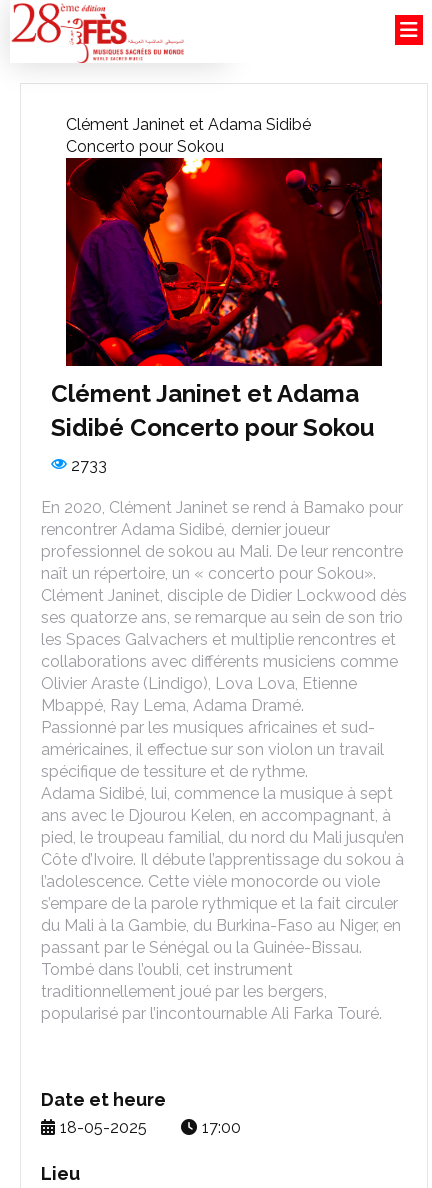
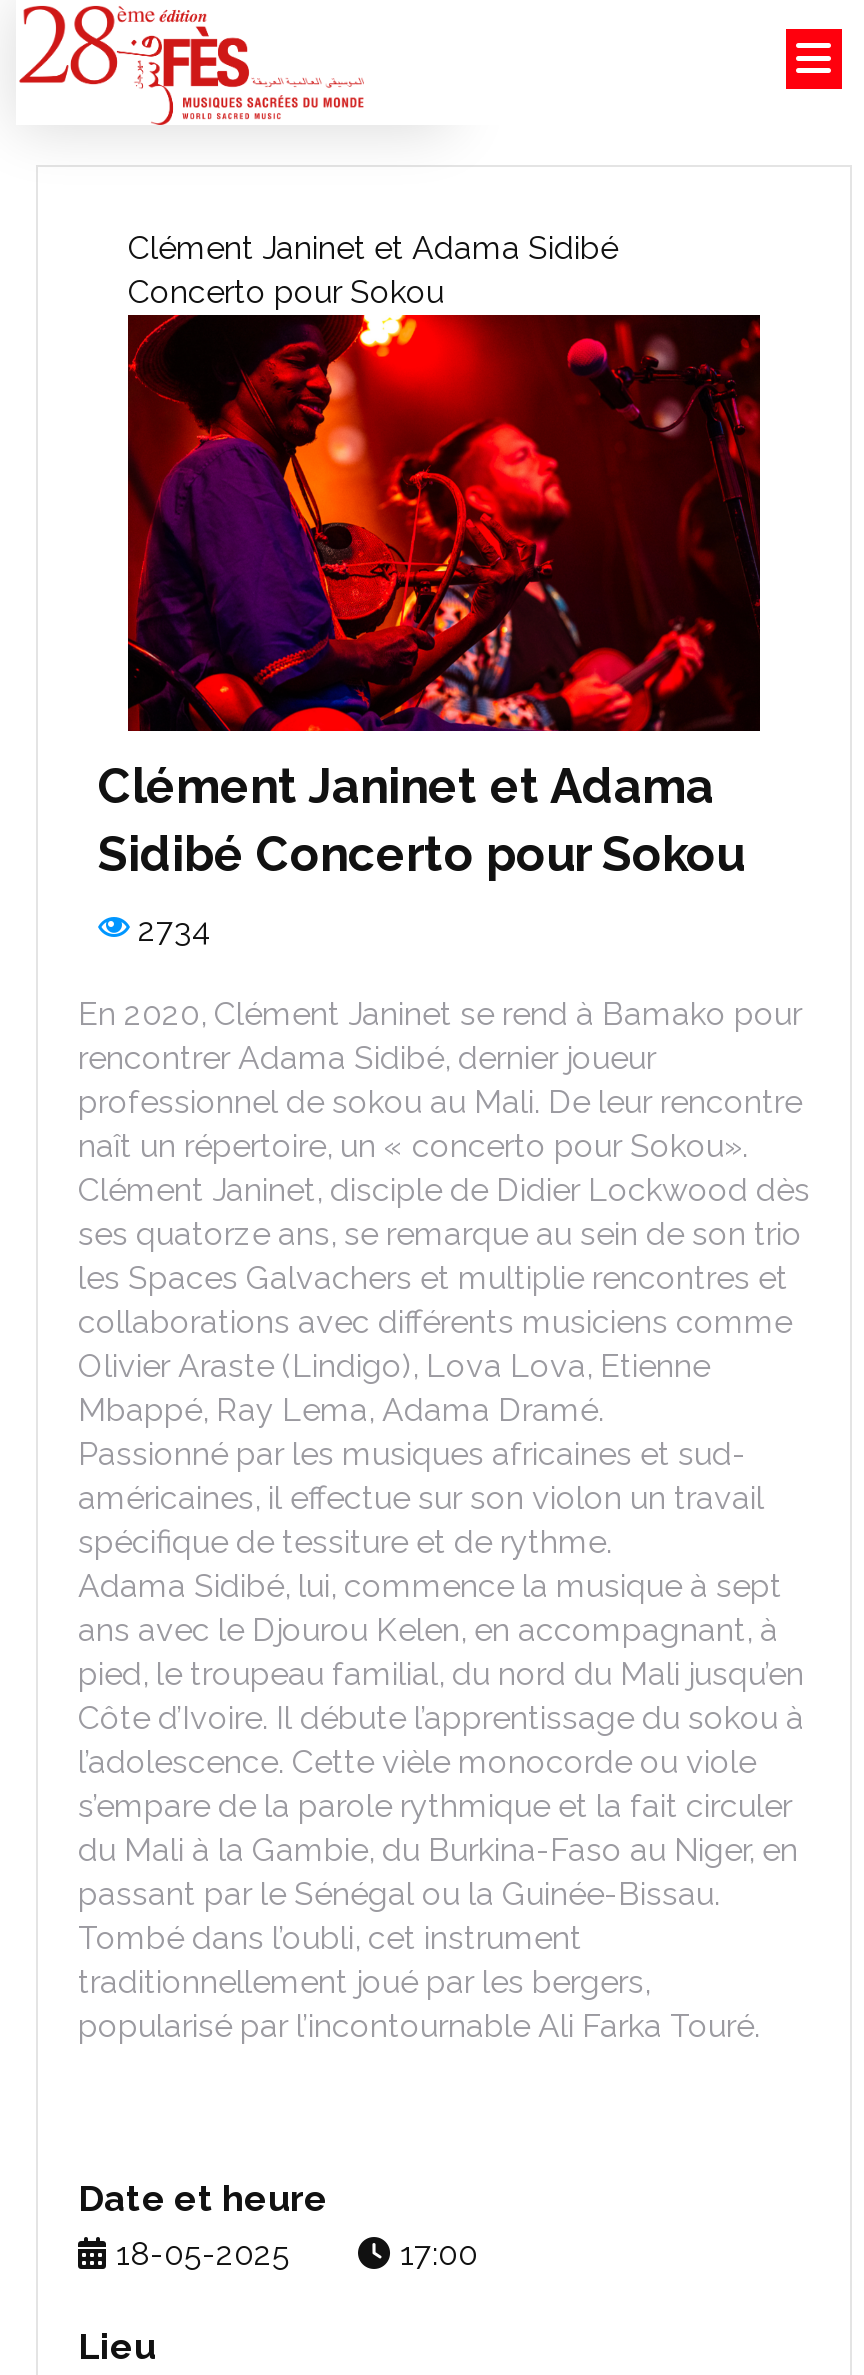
[67,456,107,475] 2733 -> [130,910,212,948] 2734

